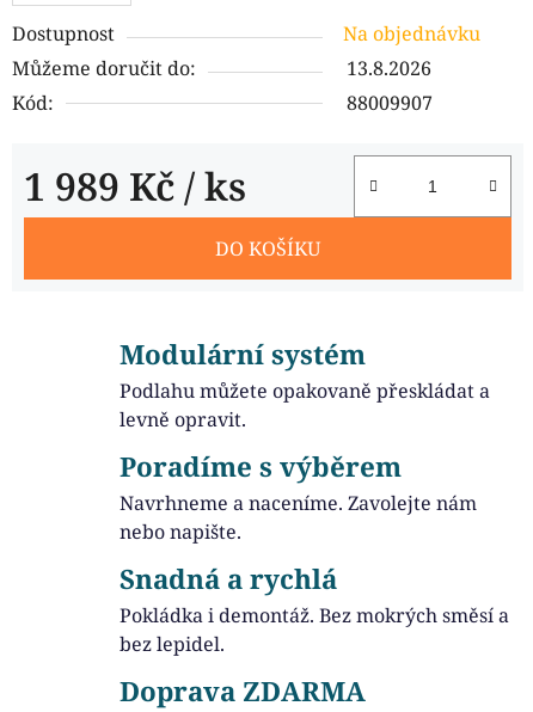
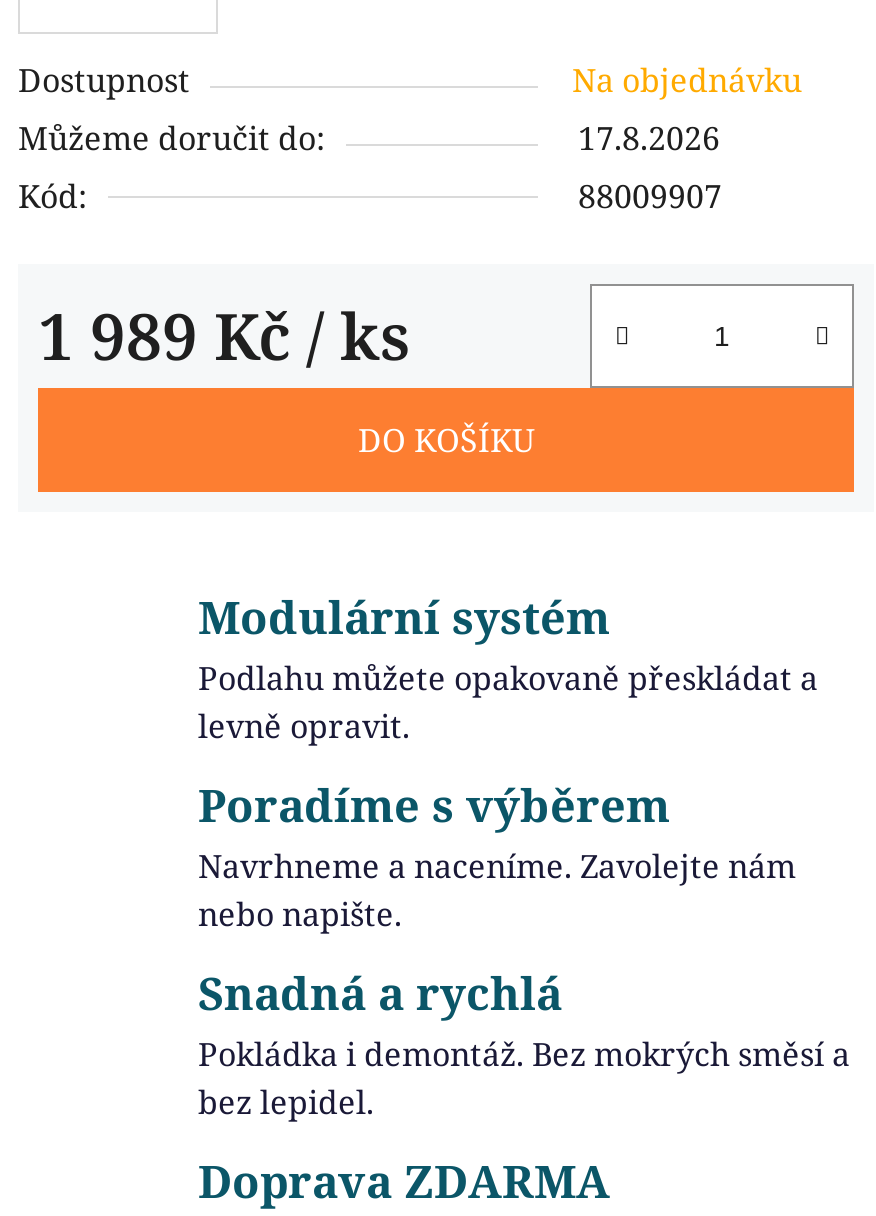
[347,55,431,81] 13.8.2026 -> [578,116,720,160] 17.8.2026

